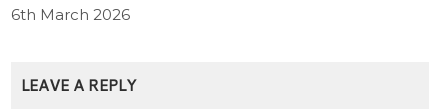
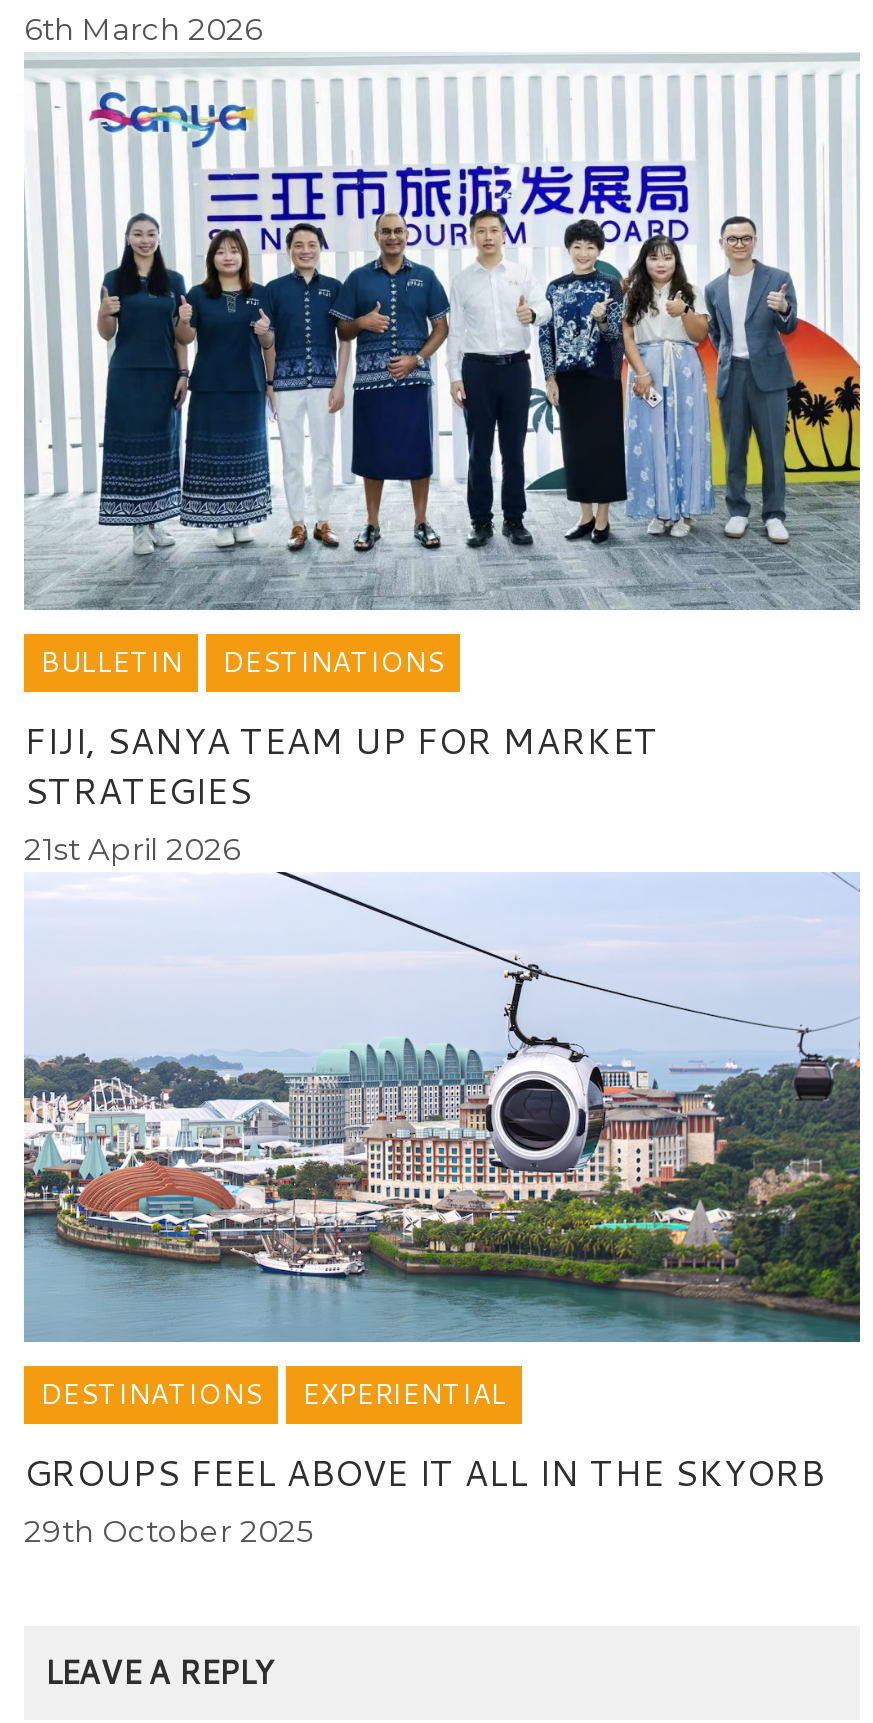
none -> [22,52,862,868] [image] | BULLETIN | DESTINATIONS | FIJI, SANYA TEAM UP FOR MARKET | STRATEGIES | 21st April 2026
none -> [22,870,862,1549] [image] | DESTINATIONS | EXPERIENTIAL | GROUPS FEEL ABOVE IT ALL IN THE SKYORB | 29th October 2025

